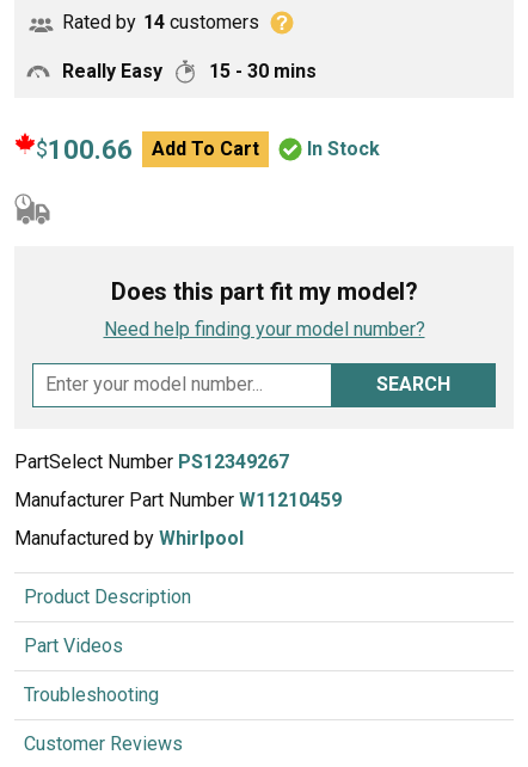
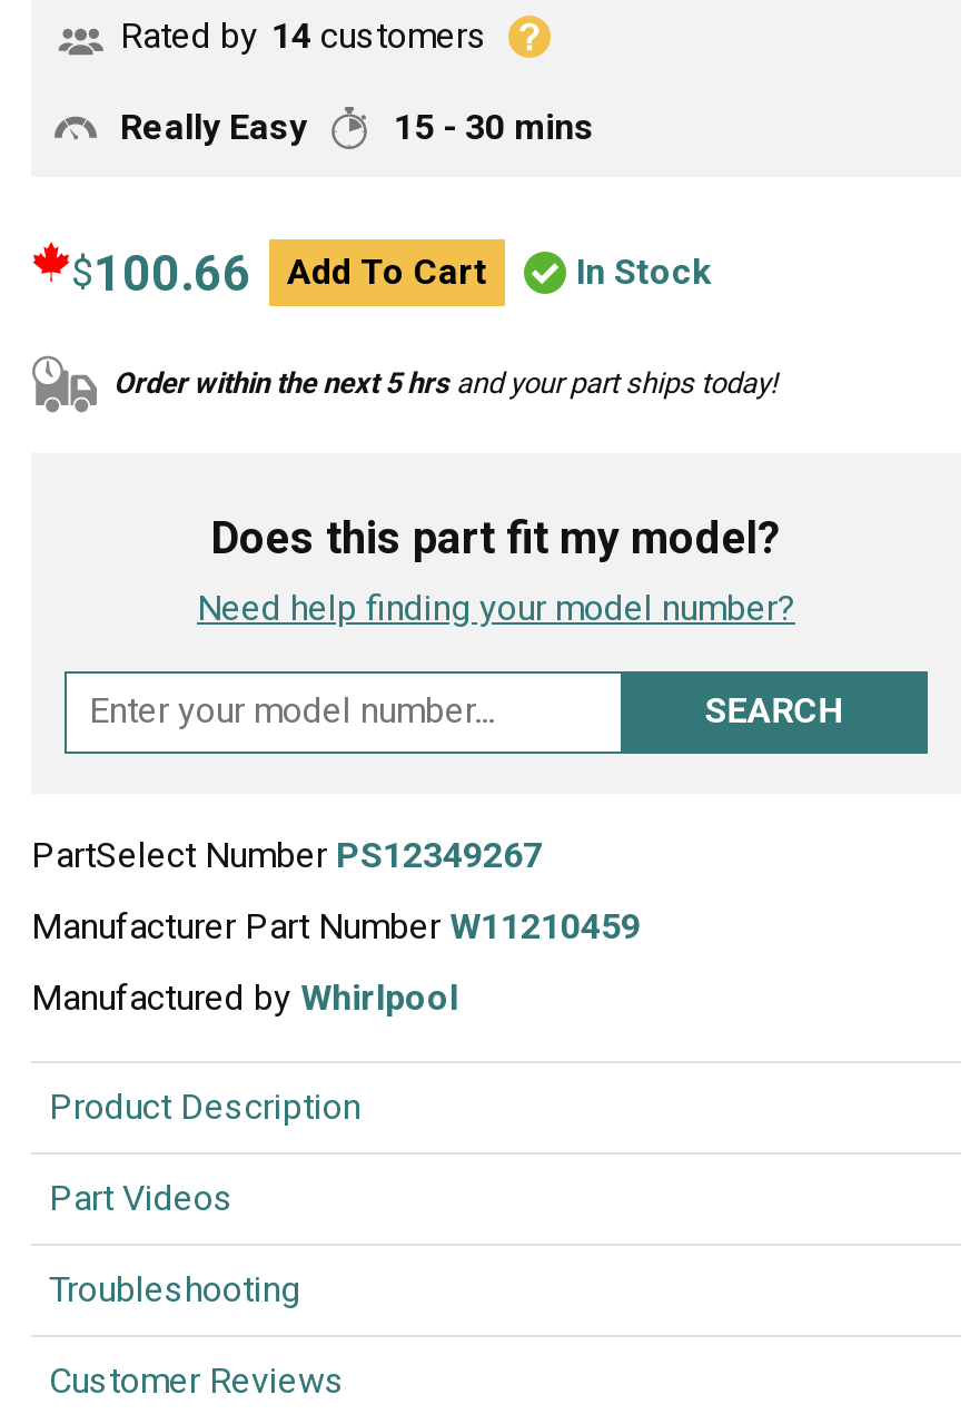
none -> [113,366,776,399] Order within the next 5 hrs and your part ships today!

